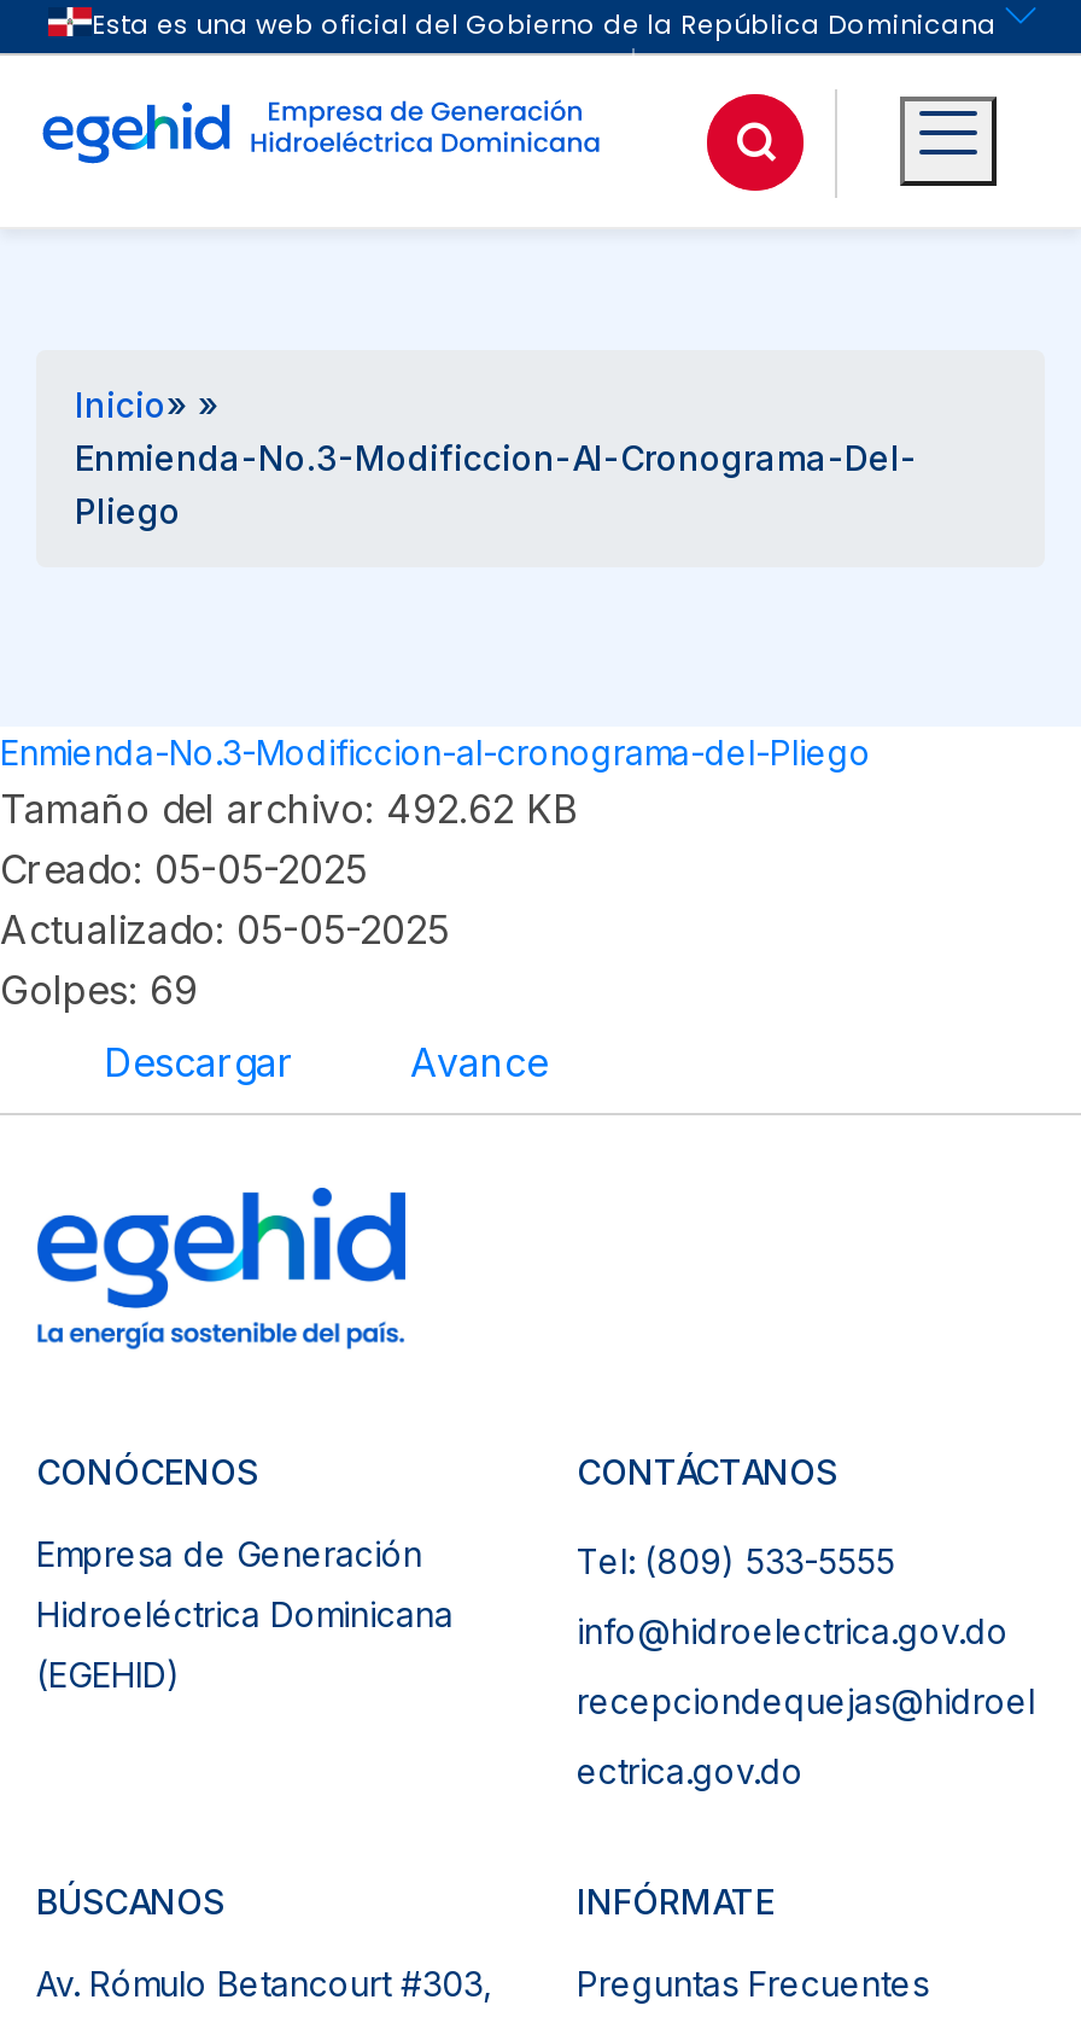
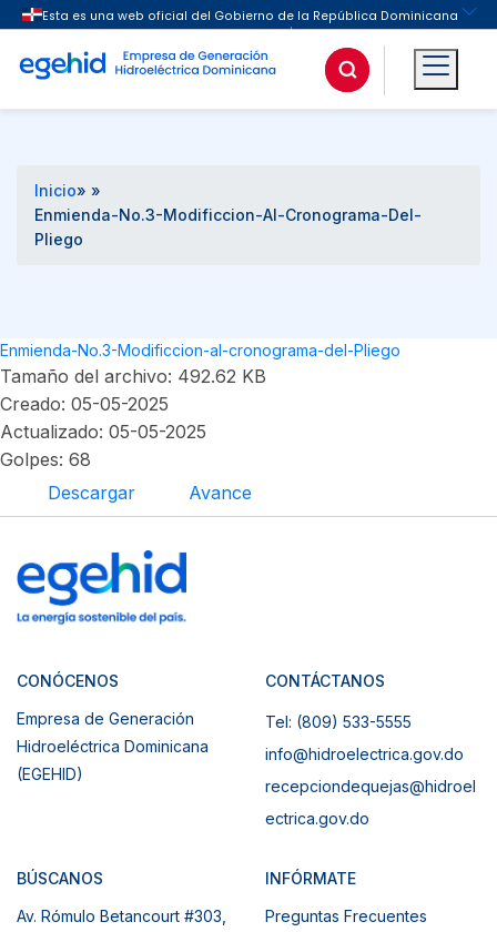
[0,966,198,1014] Golpes: 69 -> [0,448,91,470] Golpes: 68

